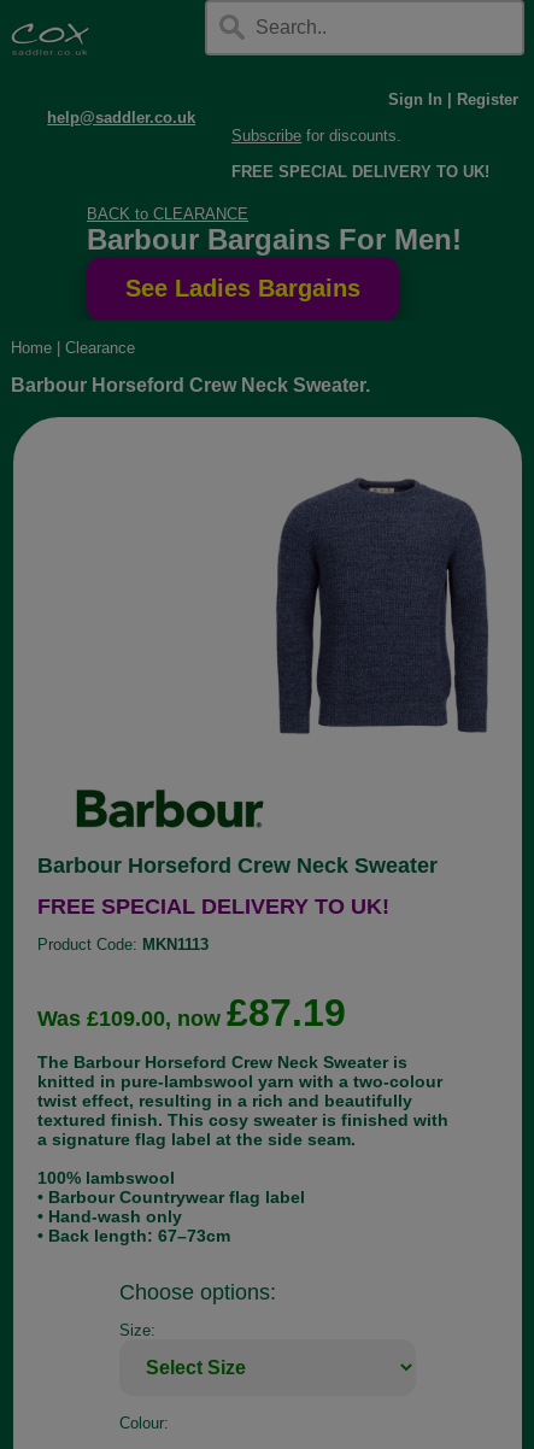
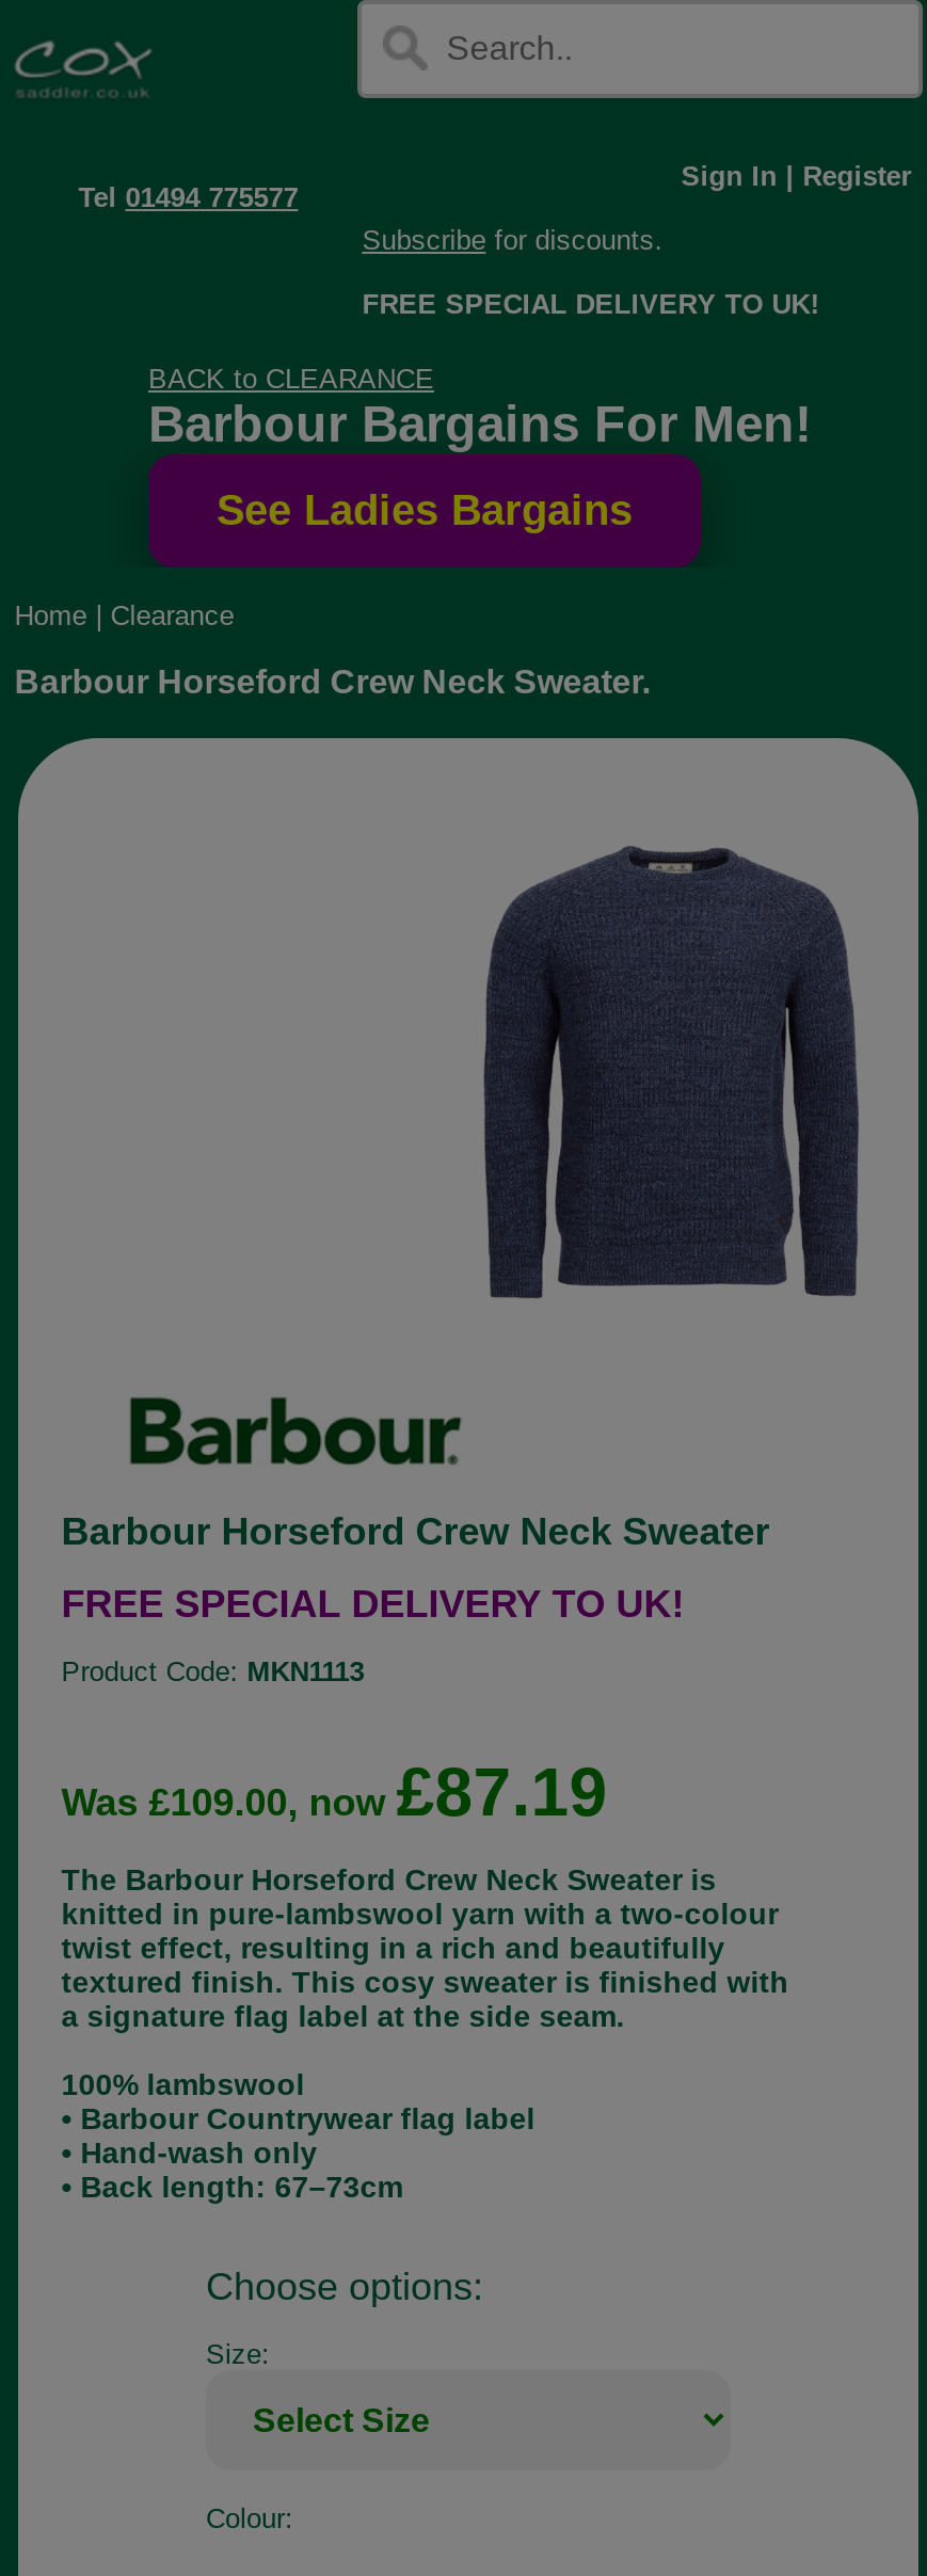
[47,108,196,127] help@saddler.co.uk -> [78,181,298,213] Tel 01494 775577

